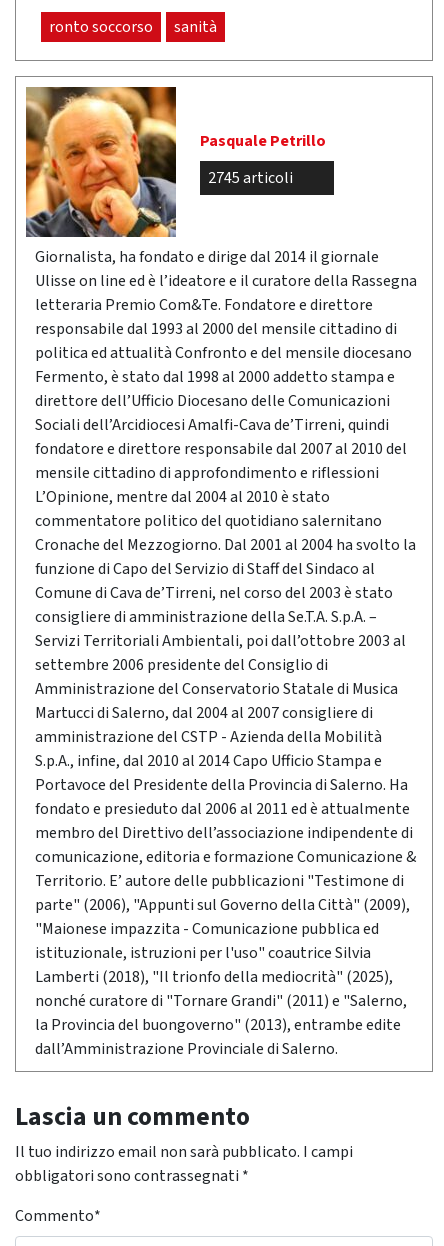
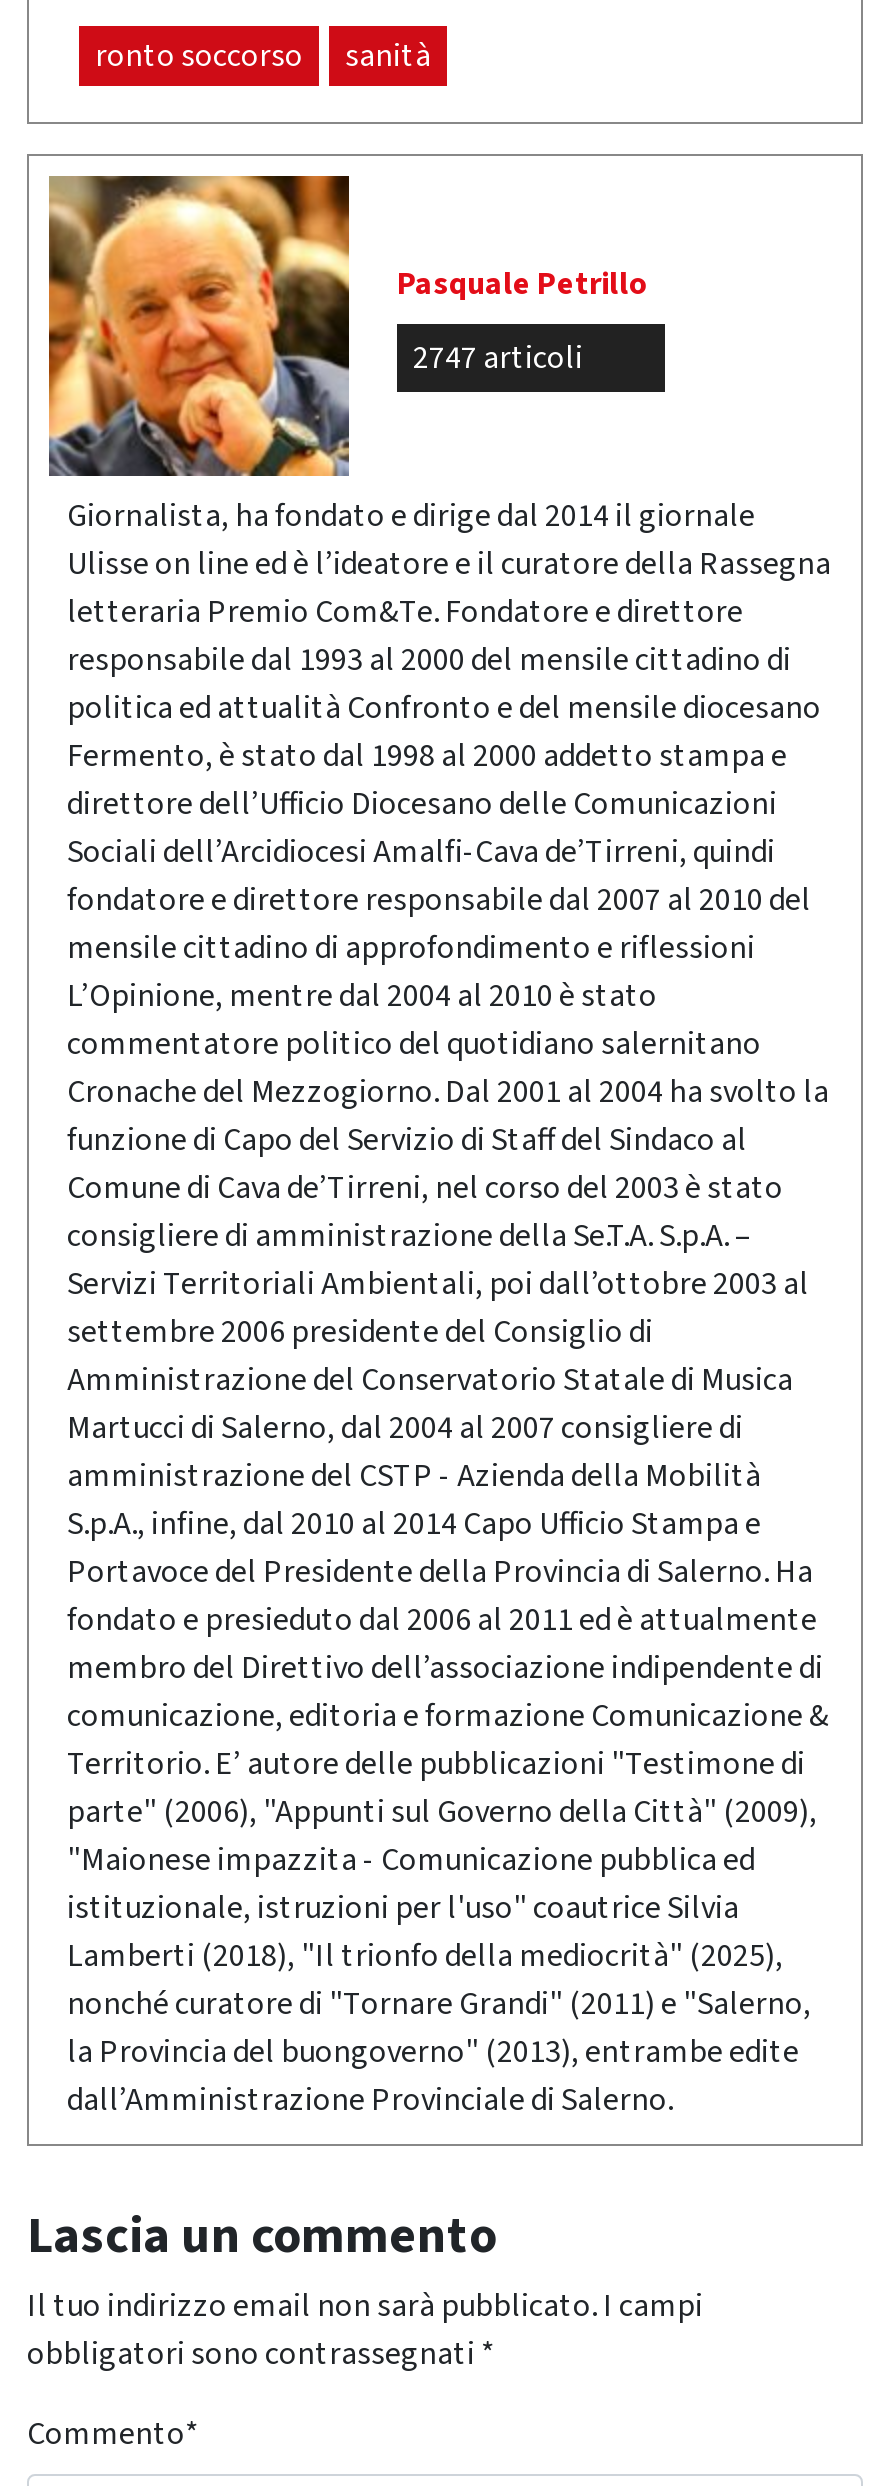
[208,167,293,189] 2745 articoli -> [413,337,583,381] 2747 articoli

